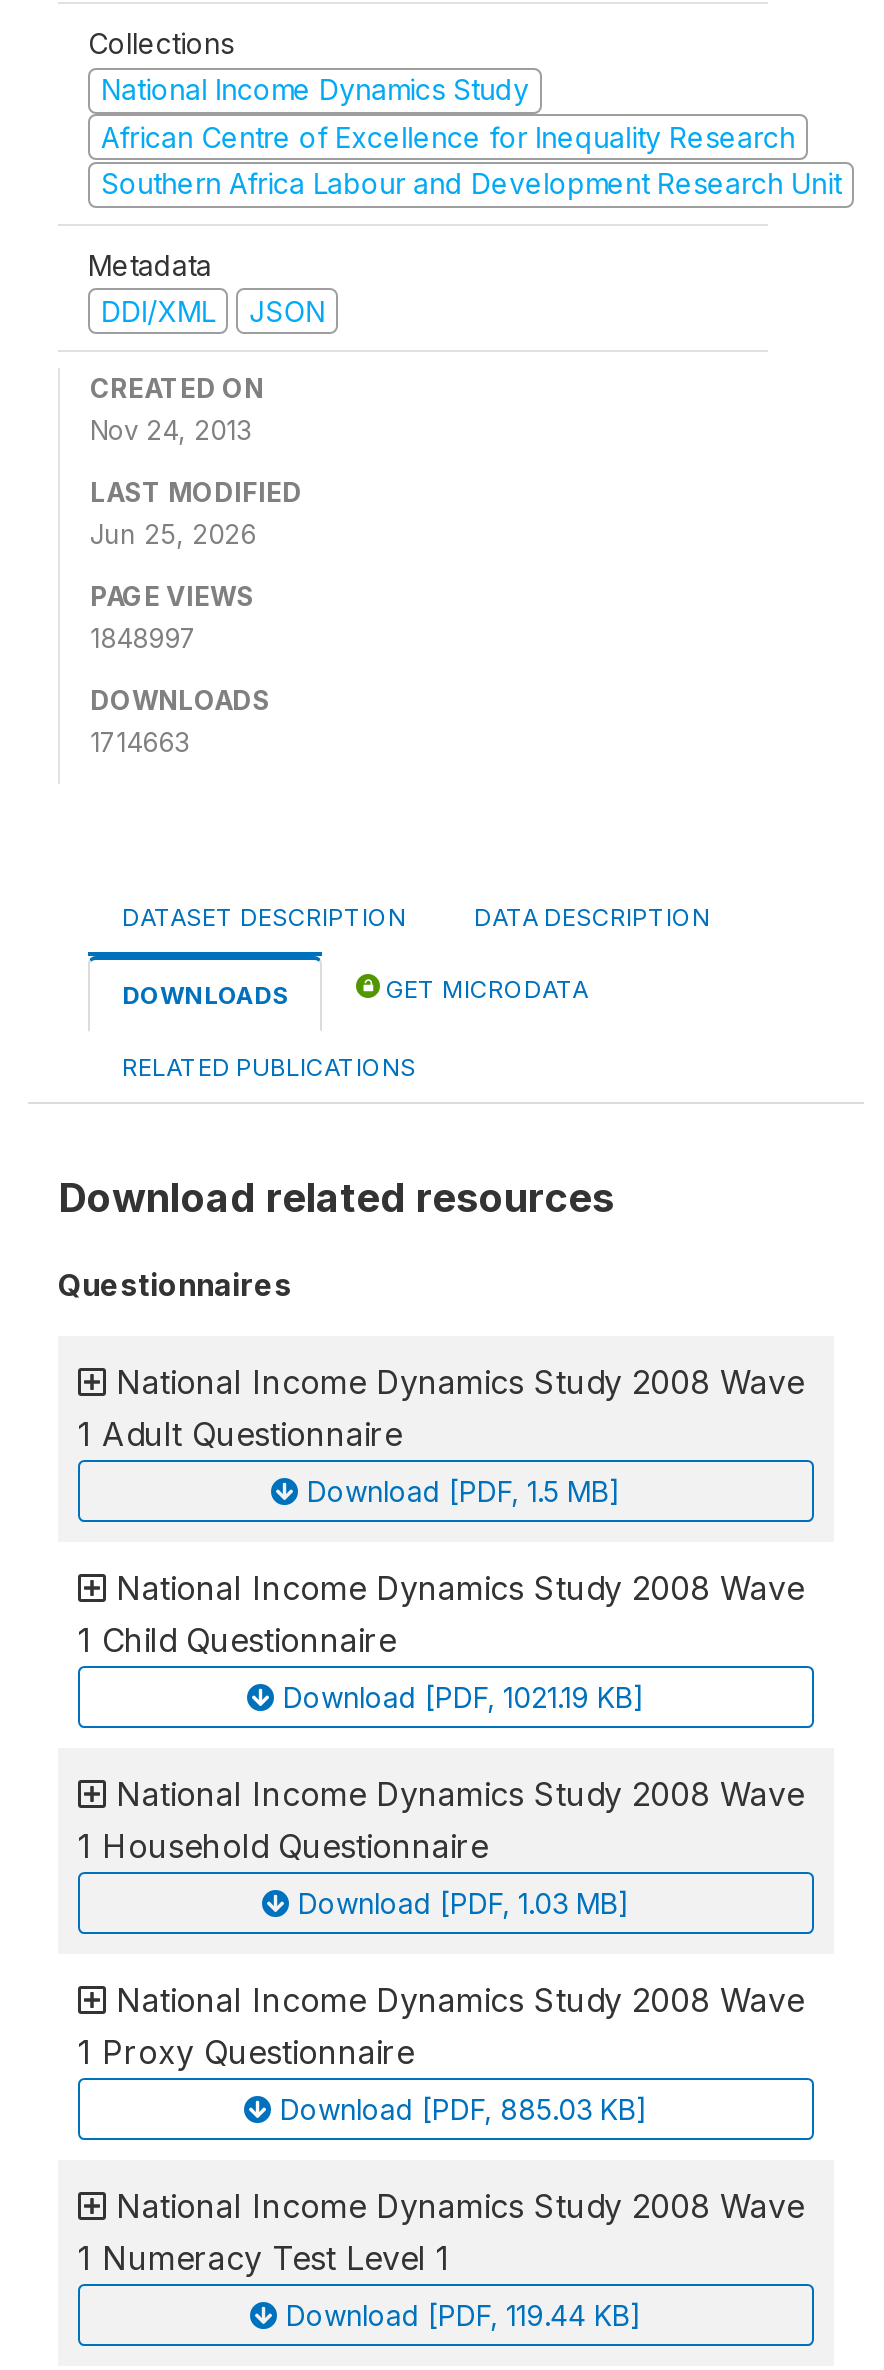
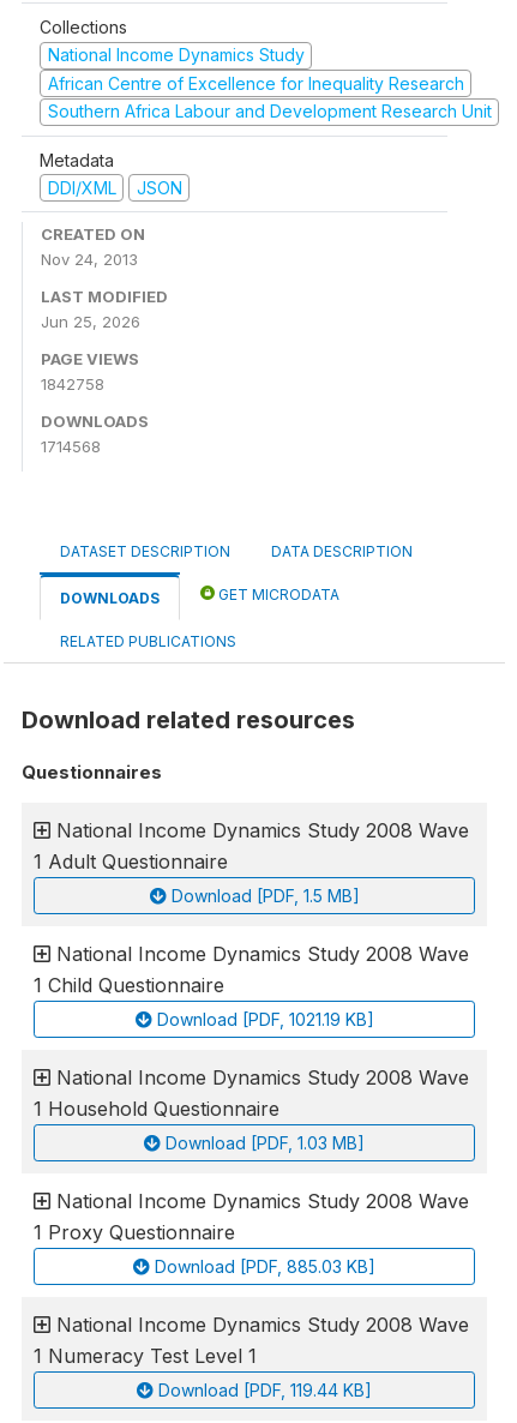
[90,622,196,654] 1848997 -> [41,374,104,394] 1842758
[90,726,190,758] 1714663 -> [41,437,101,456] 1714568

